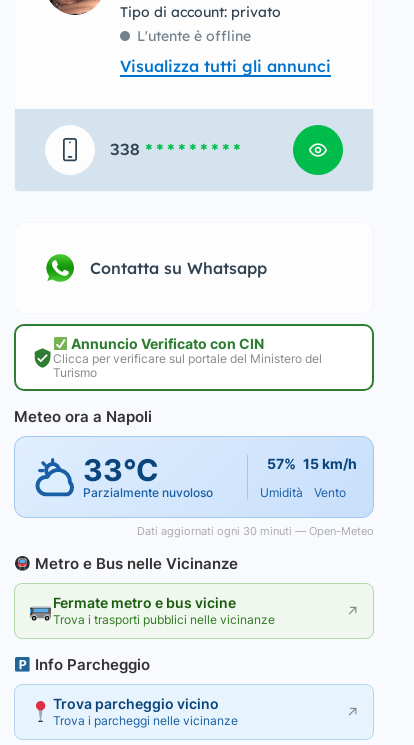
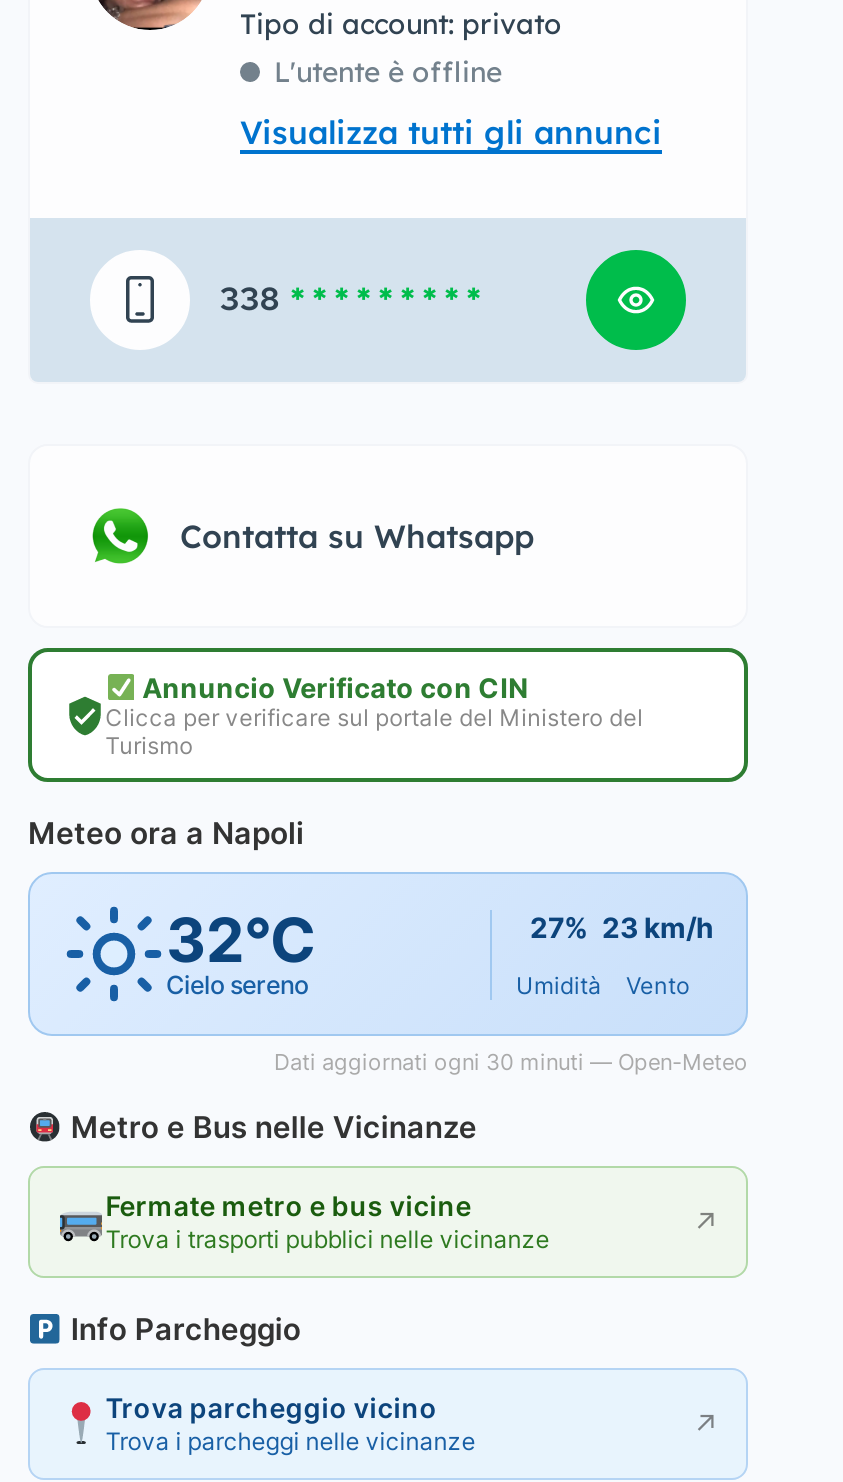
[34,452,213,500] [image] | 33°C | Parzialmente nuvoloso -> [64,904,316,1004] [image] | 32°C | Cielo sereno
[267,455,296,472] 57% -> [530,910,588,944] 27%
[303,455,357,472] 15 km/h -> [602,910,714,944] 23 km/h

